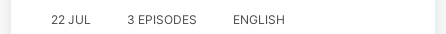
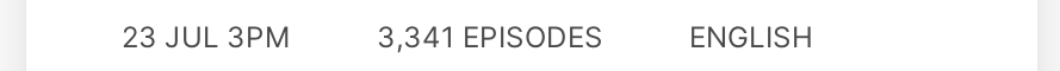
[51,12,197,27] 22 JUL | 3 EPISODES -> [122,19,603,54] 23 JUL 3PM | 3,341 EPISODES

